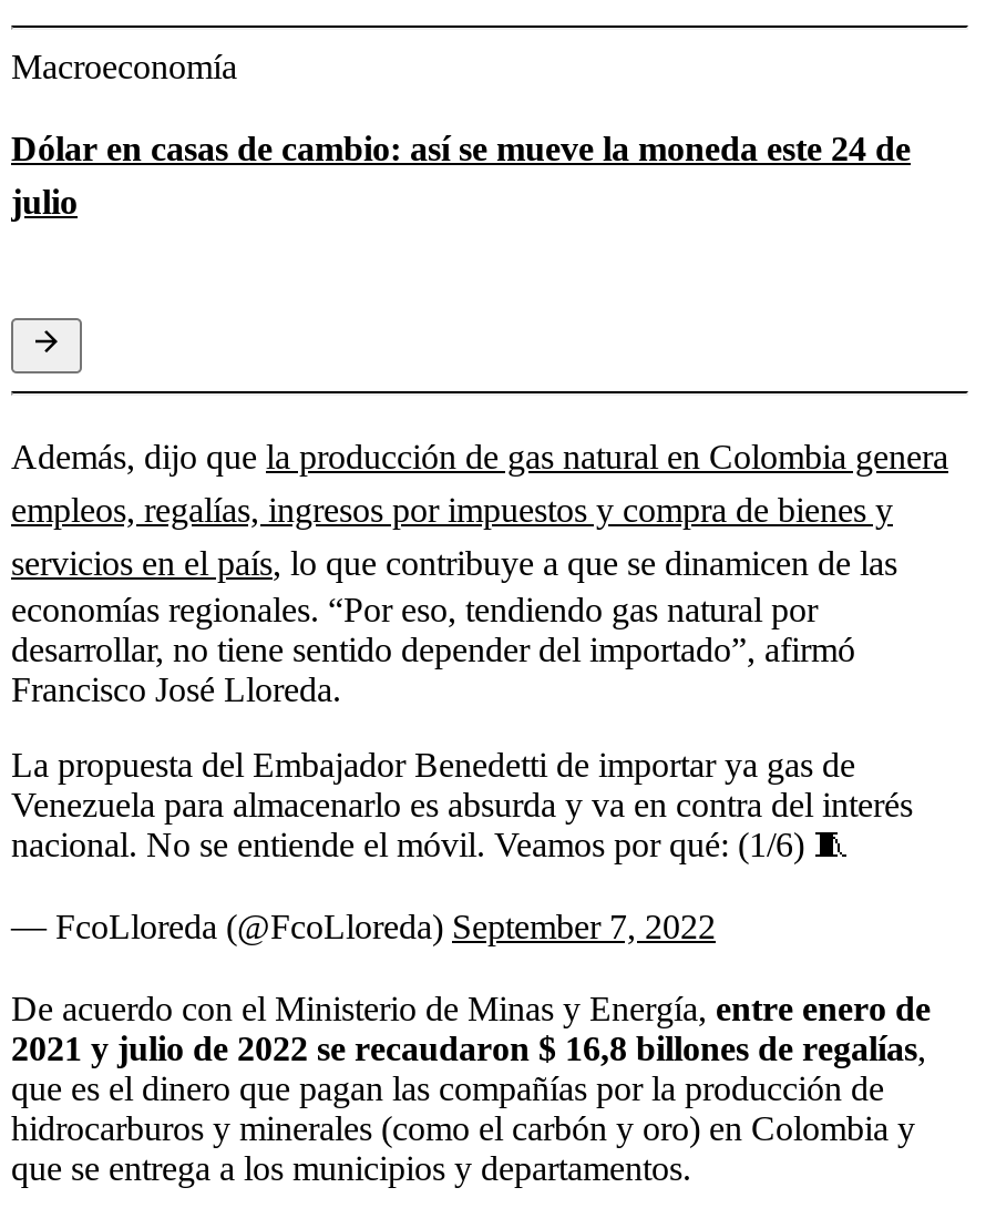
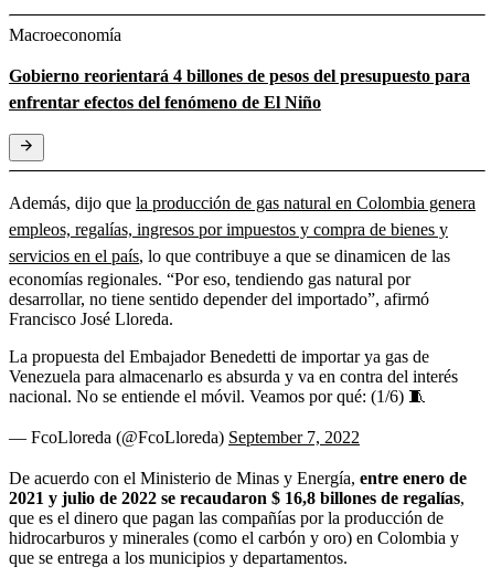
[11,129,911,220] Dólar en casas de cambio: así se mueve la moneda este 24 de | julio -> [9,66,470,111] Gobierno reorientará 4 billones de pesos del presupuesto para | enfrentar efectos del fenómeno de El Niño

